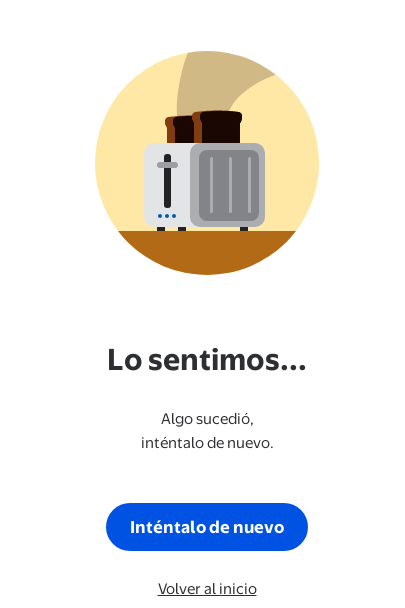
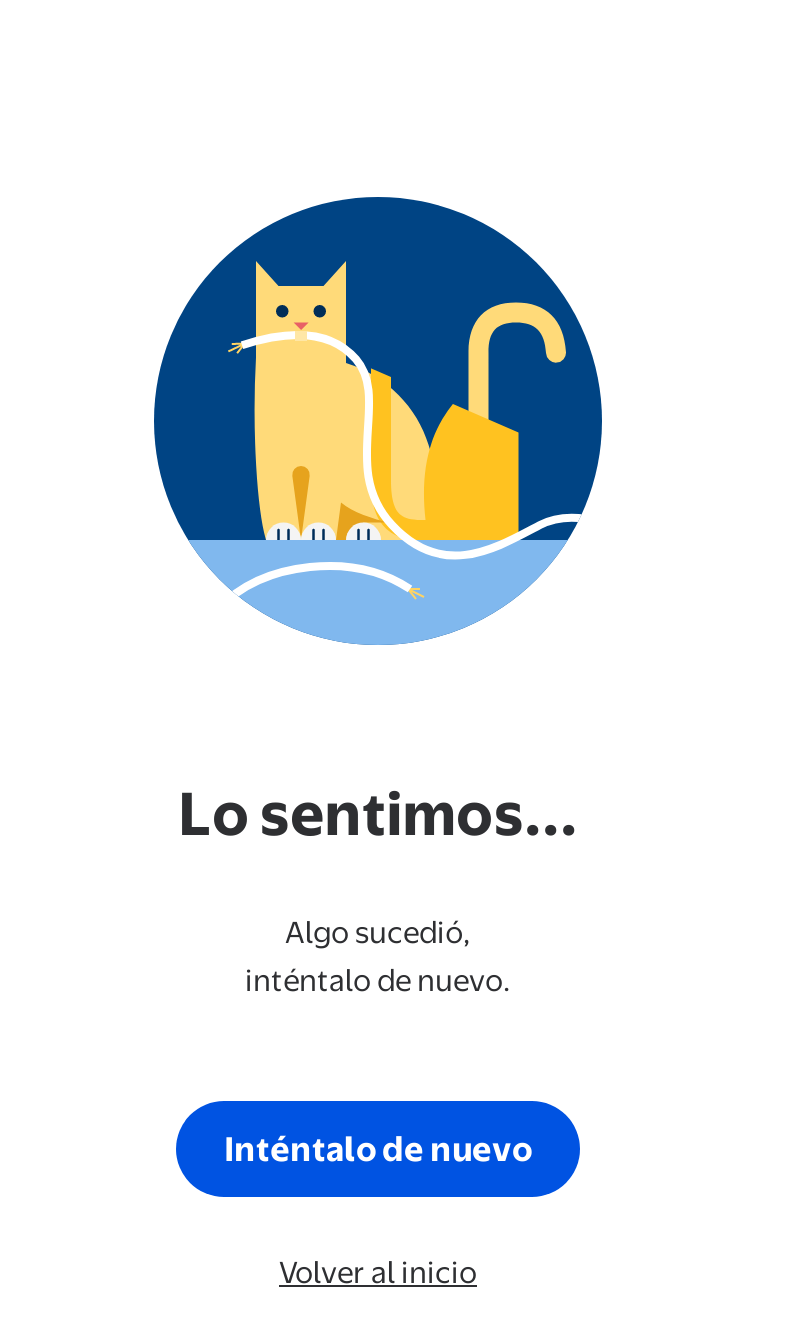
[95,51,319,276] [image] -> [152,195,604,647] [image]

